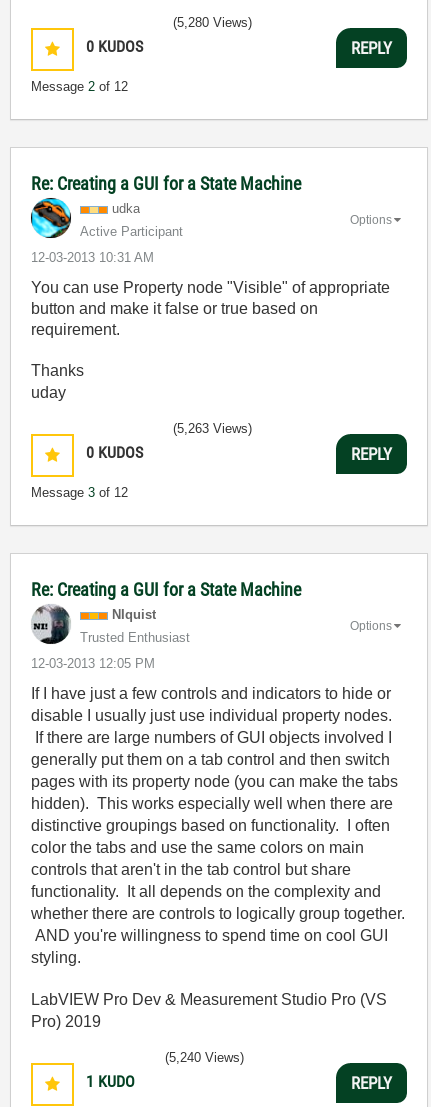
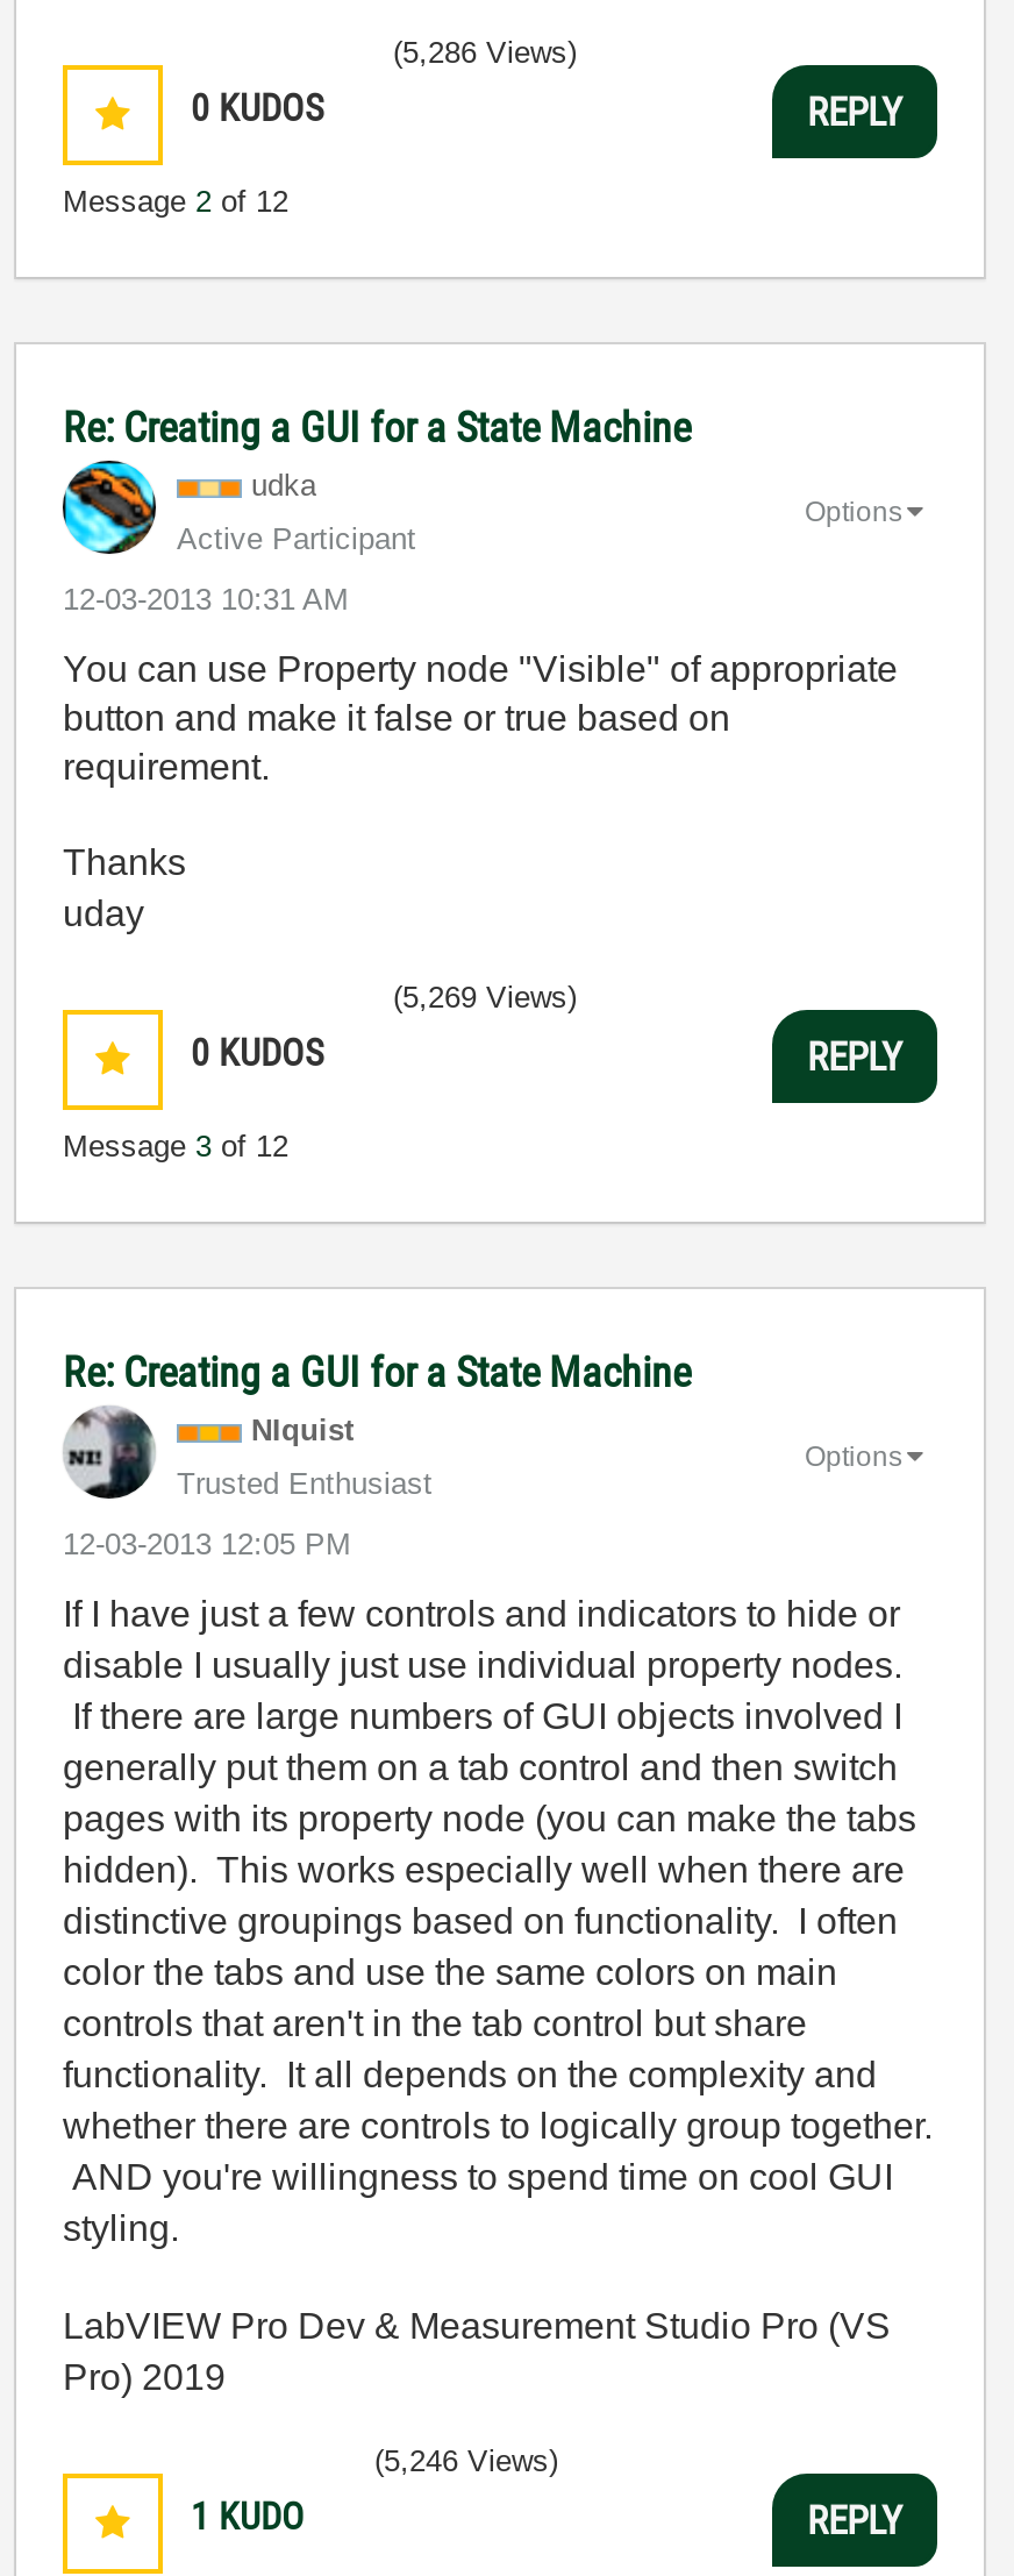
[173,15,252,30] (5,280 Views) -> [393,35,577,70] (5,286 Views)
[173,421,252,436] (5,263 Views) -> [393,980,577,1015] (5,269 Views)
[165,1050,244,1065] (5,240 Views) -> [374,2443,558,2478] (5,246 Views)

